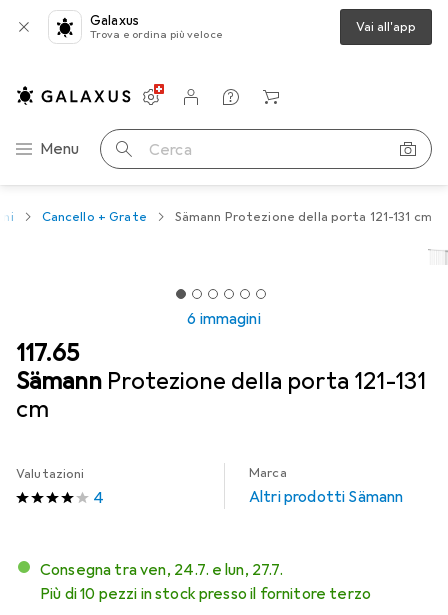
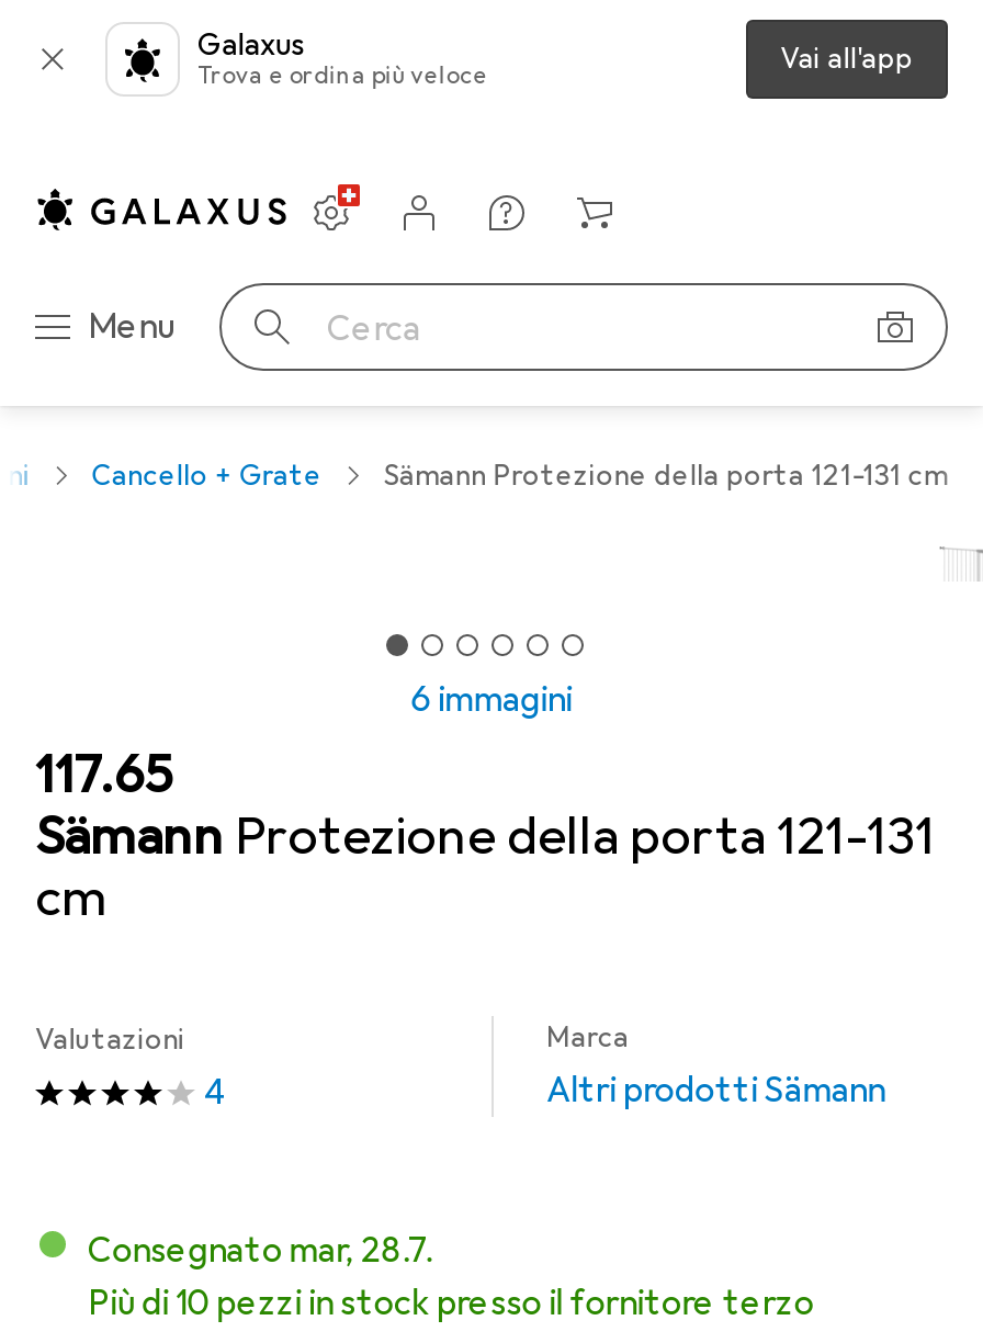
[51,560,283,580] Consegna tra ven, 24.7. e lun, 27.7. -> [112,1229,433,1273] Consegnato mar, 28.7.

